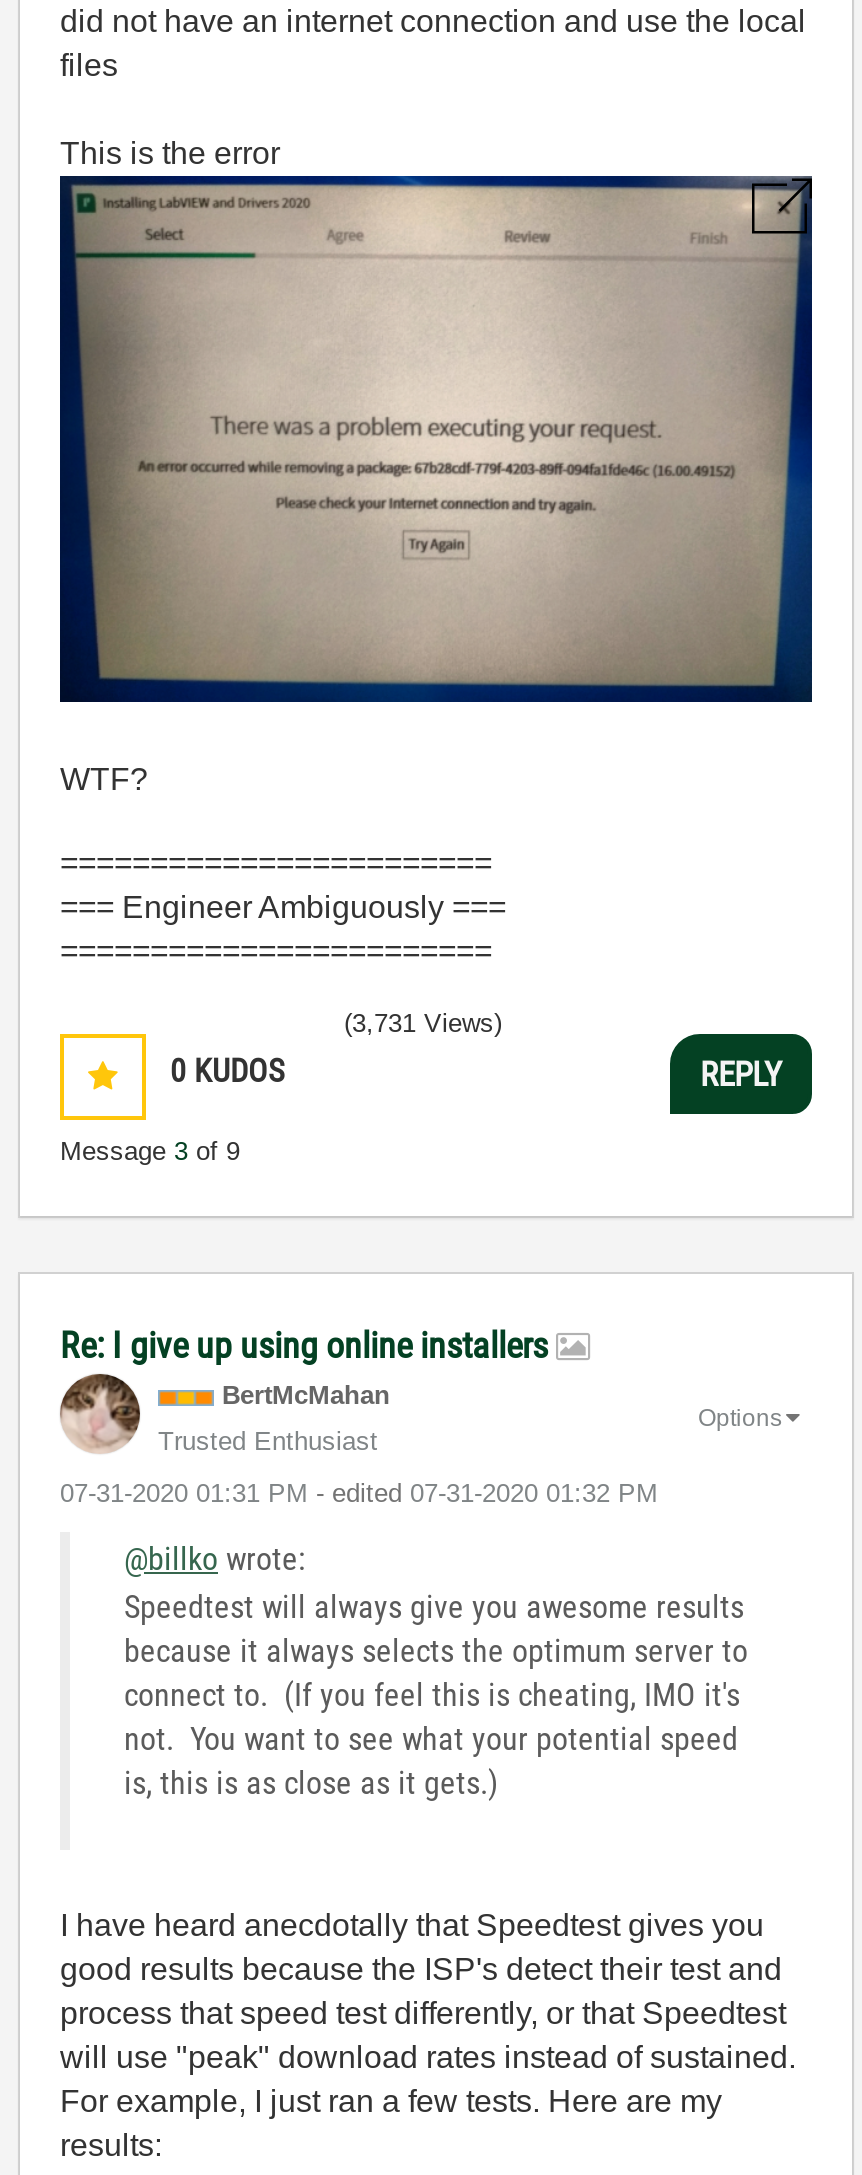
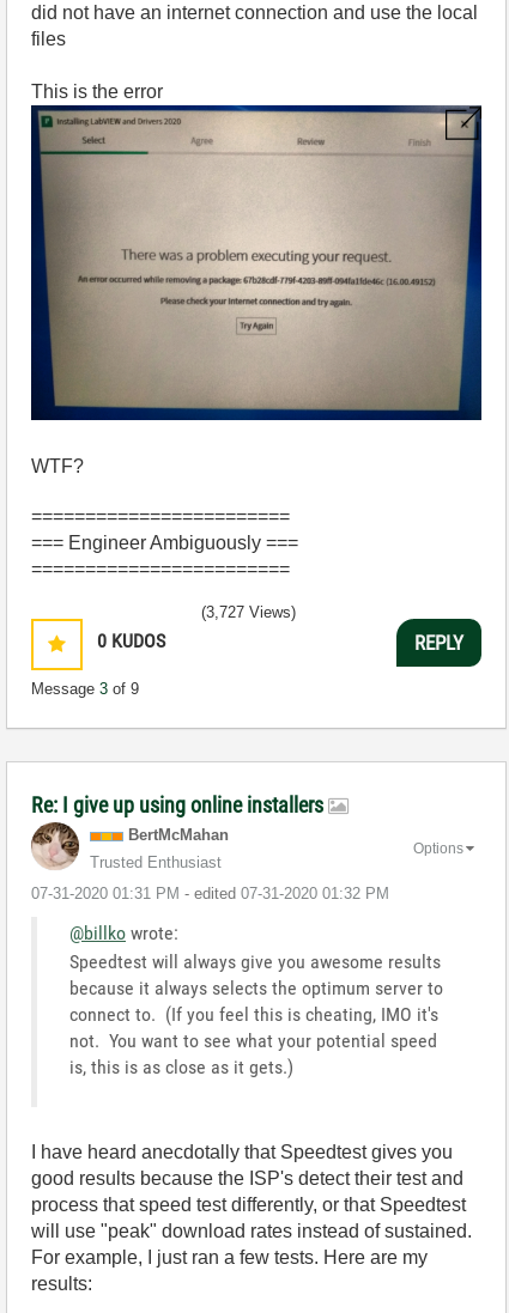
[344,1009,502,1039] (3,731 Views) -> [201,604,296,622] (3,727 Views)

